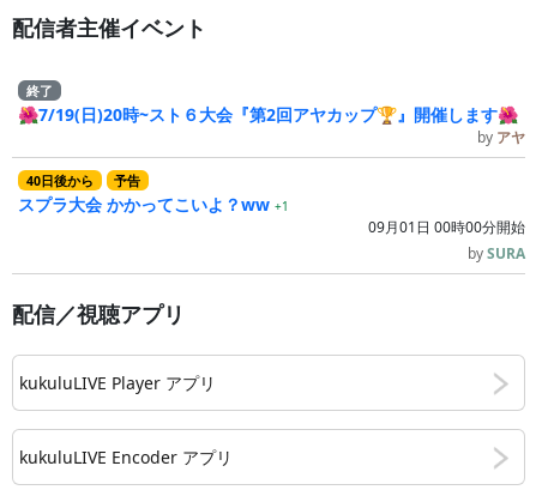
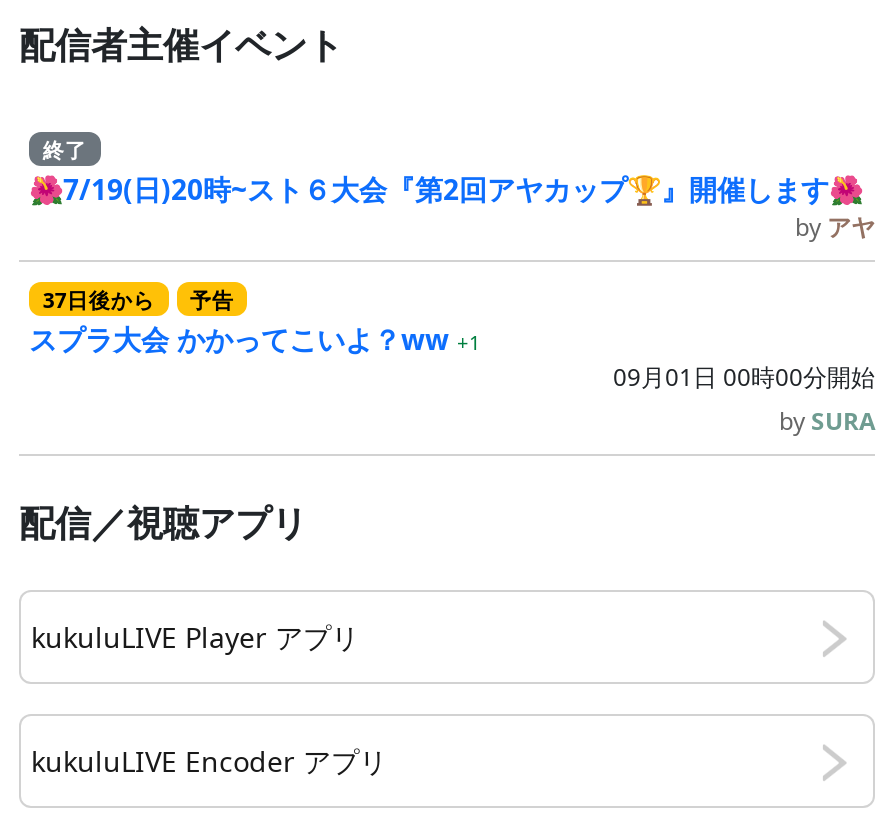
[26,172,141,189] 40日後から 予告 -> [43,285,234,313] 37日後から 予告

